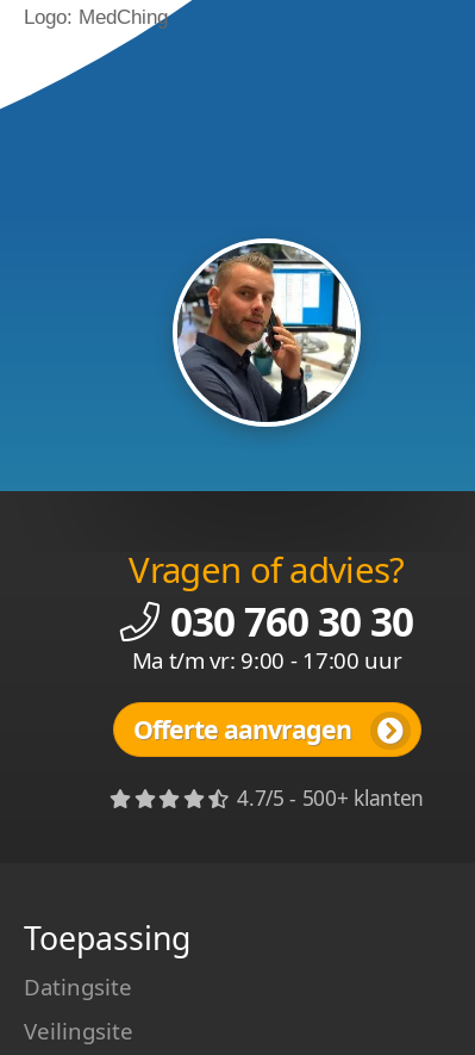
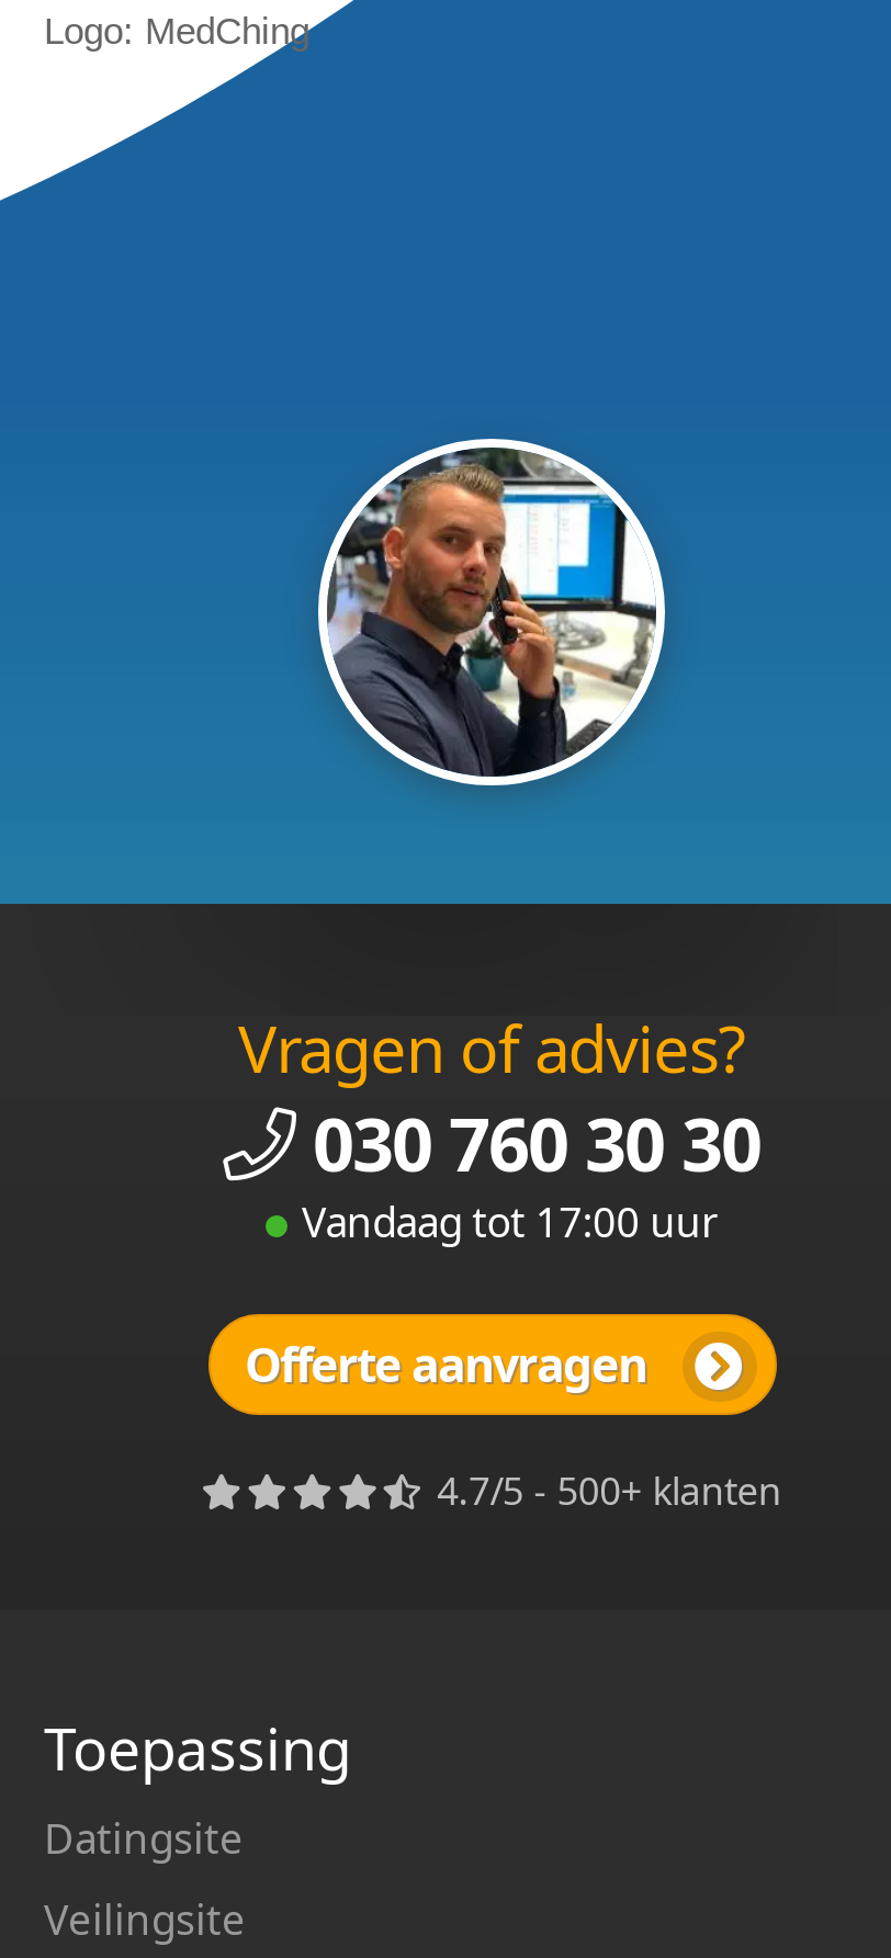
[132,645,402,675] Ma t/m vr: 9:00 - 17:00 uur -> [291,1194,718,1249] Vandaag tot 17:00 uur

